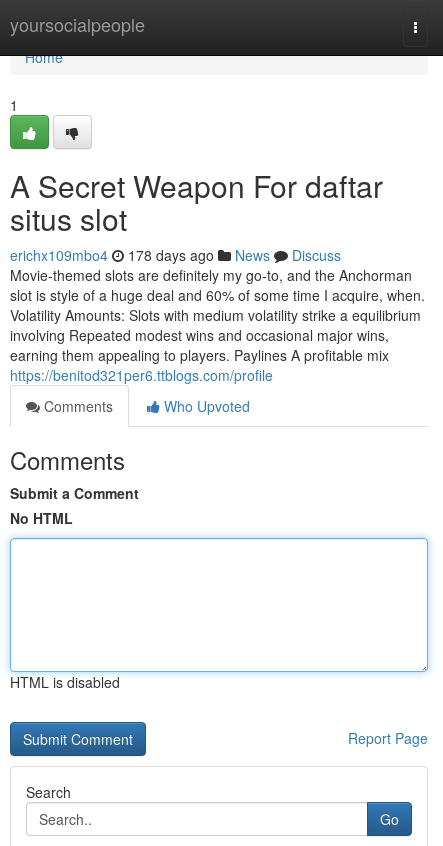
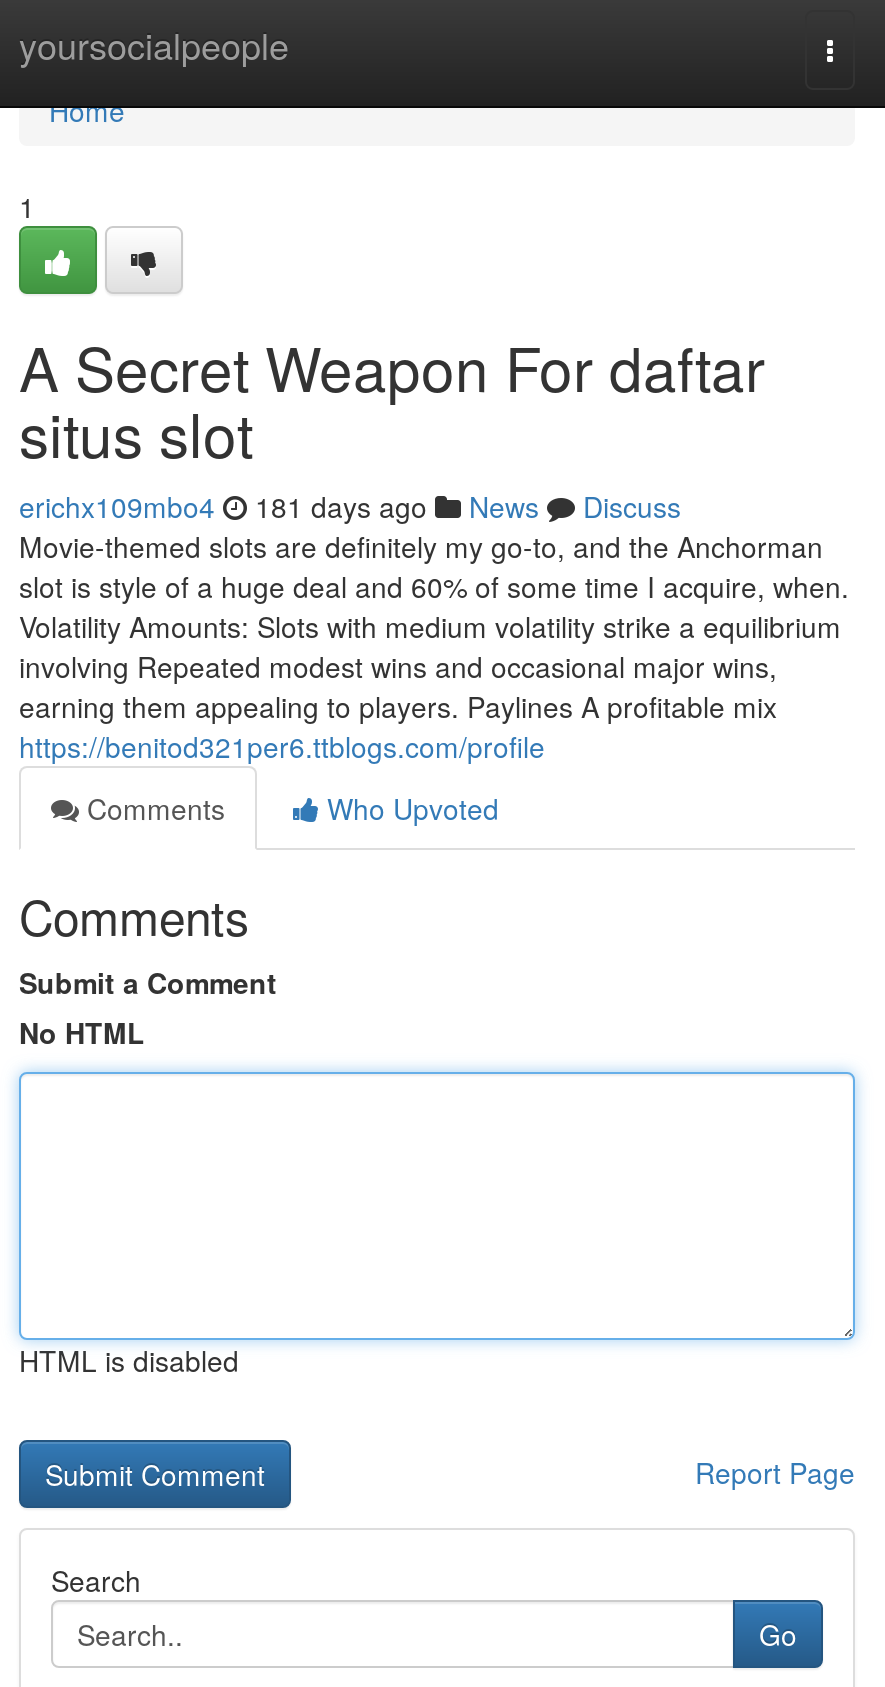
[10,245,341,265] erichx109mbo4 178 days ago News Discuss -> [19,486,681,526] erichx109mbo4 181 days ago News Discuss

